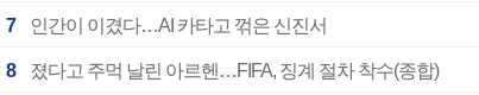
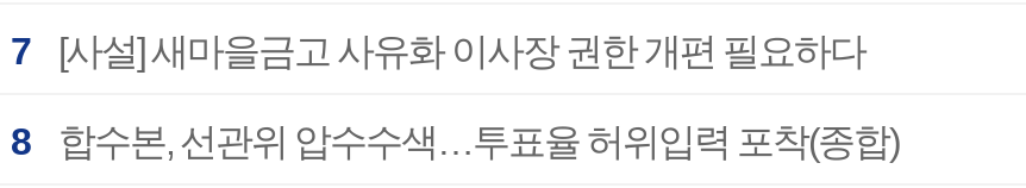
[30,15,327,36] 인간이 이겼다…AI 카타고 꺾은 신진서 -> [58,31,865,71] [사설] 새마을금고 사유화 이사장 권한 개편 필요하다
[30,61,439,81] 졌다고 주먹 날린 아르헨…FIFA, 징계 절차 착수(종합) -> [58,121,899,162] 합수본, 선관위 압수수색…투표율 허위입력 포착(종합)

